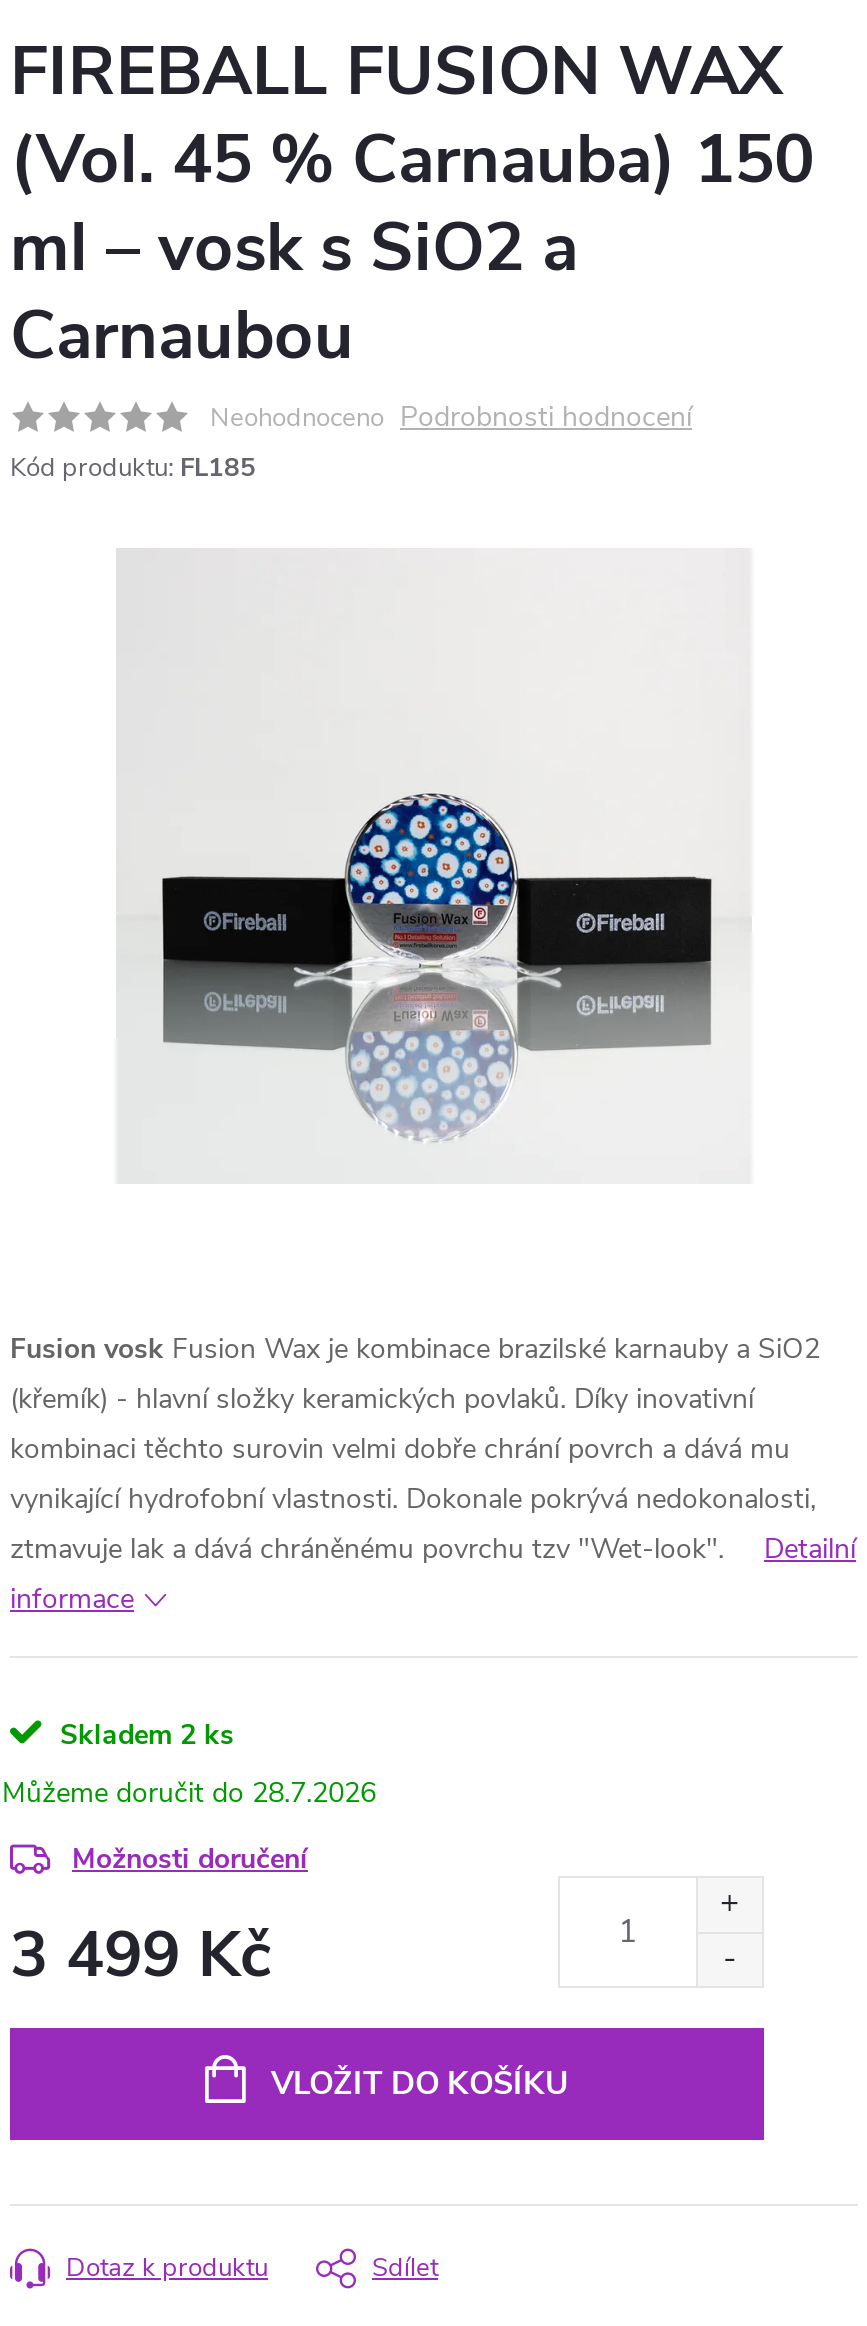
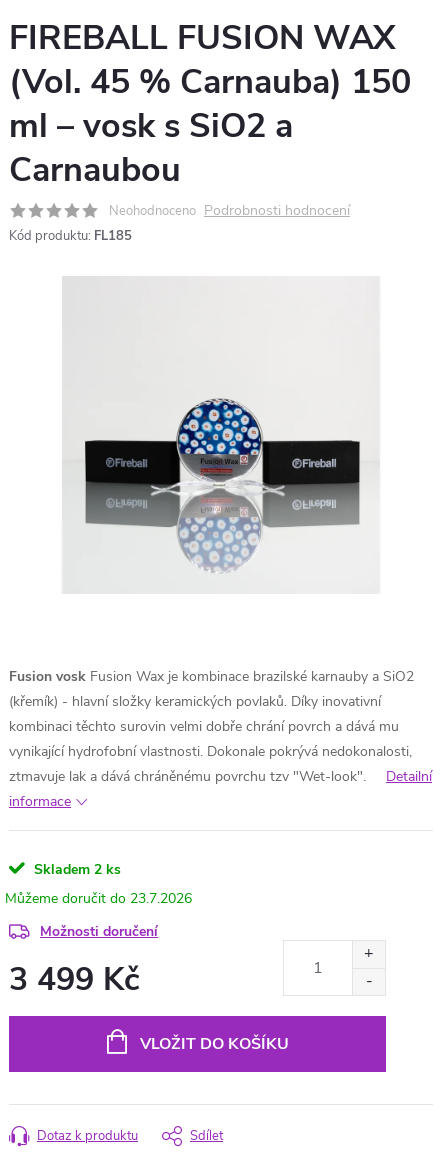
[252,1773,376,1811] 28.7.2026 -> [130,889,192,908] 23.7.2026

